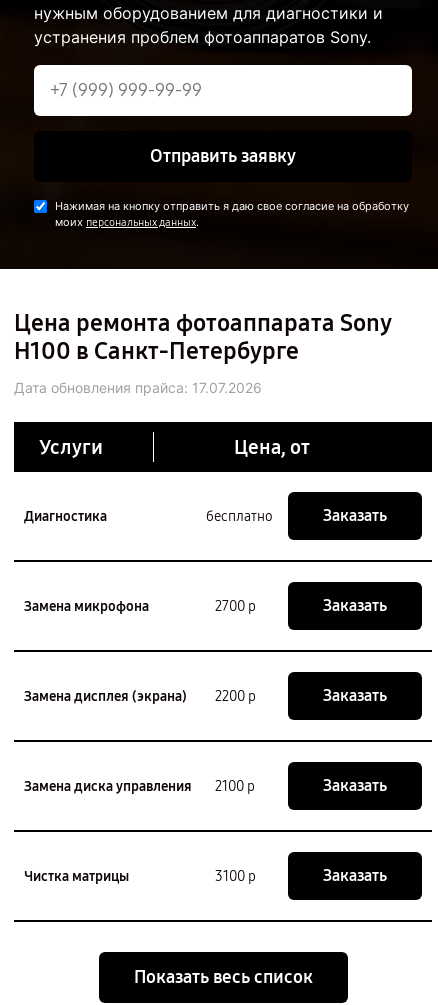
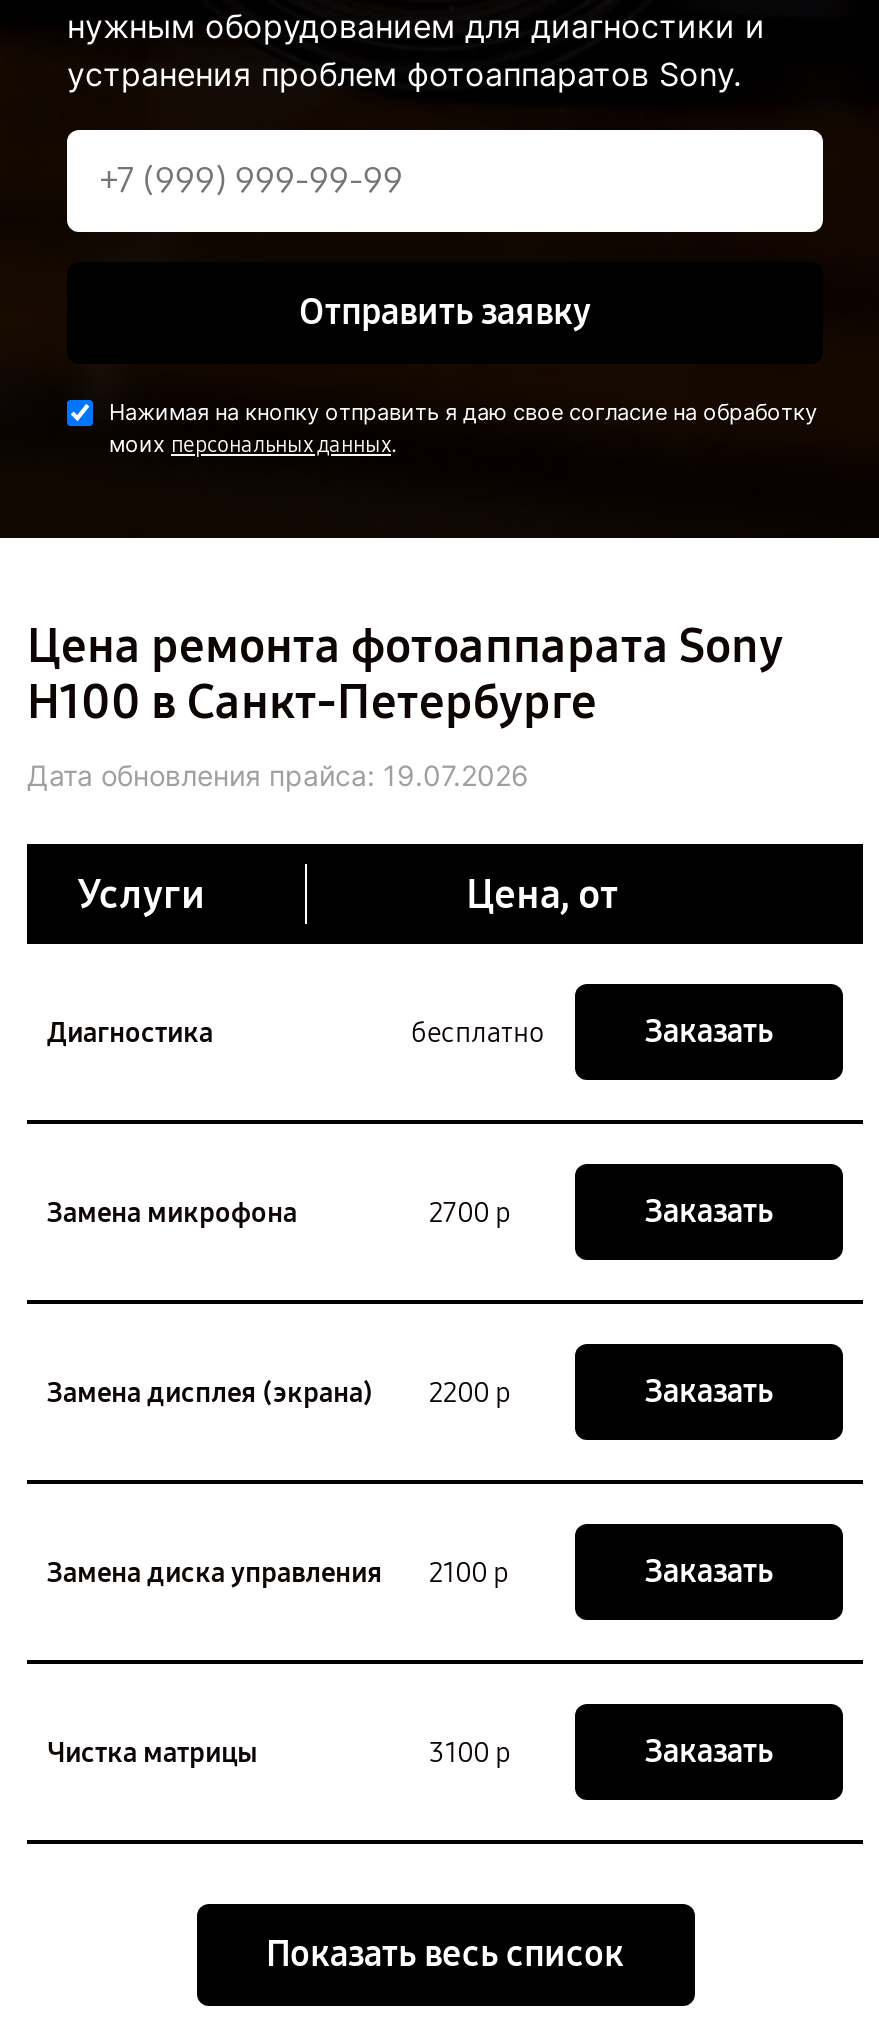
[14,379,262,396] Дата обновления прайса: 17.07.2026 -> [27,758,529,792] Дата обновления прайса: 19.07.2026

